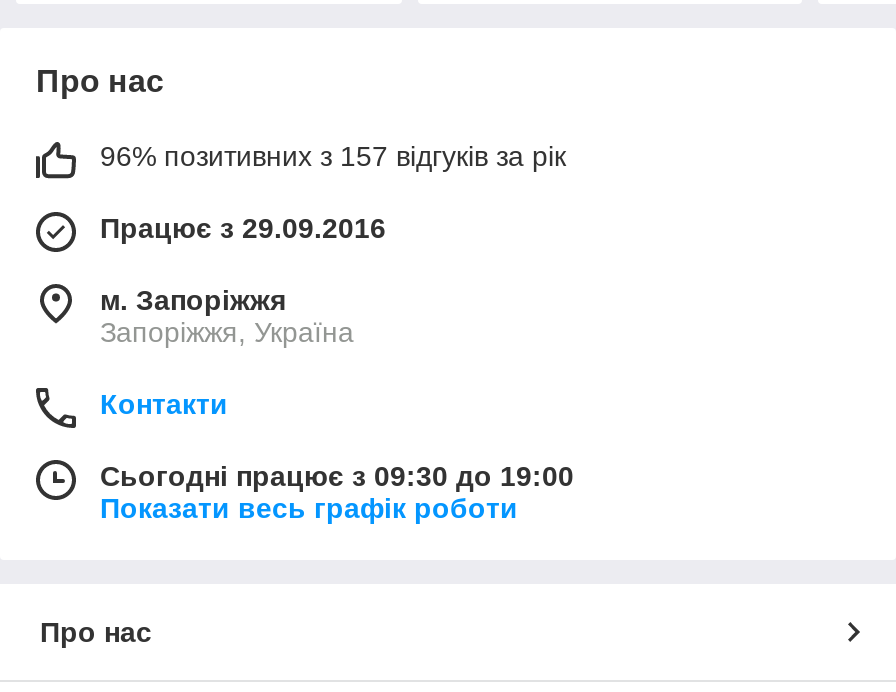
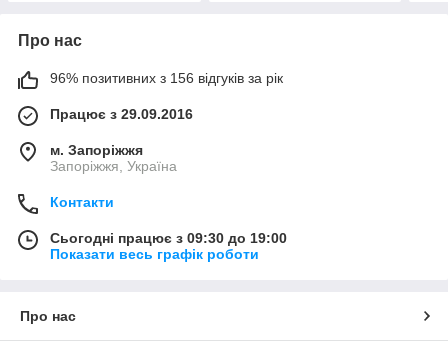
[100,140,566,172] 96% позитивних з 157 відгуків за рік -> [50,70,283,86] 96% позитивних з 156 відгуків за рік

